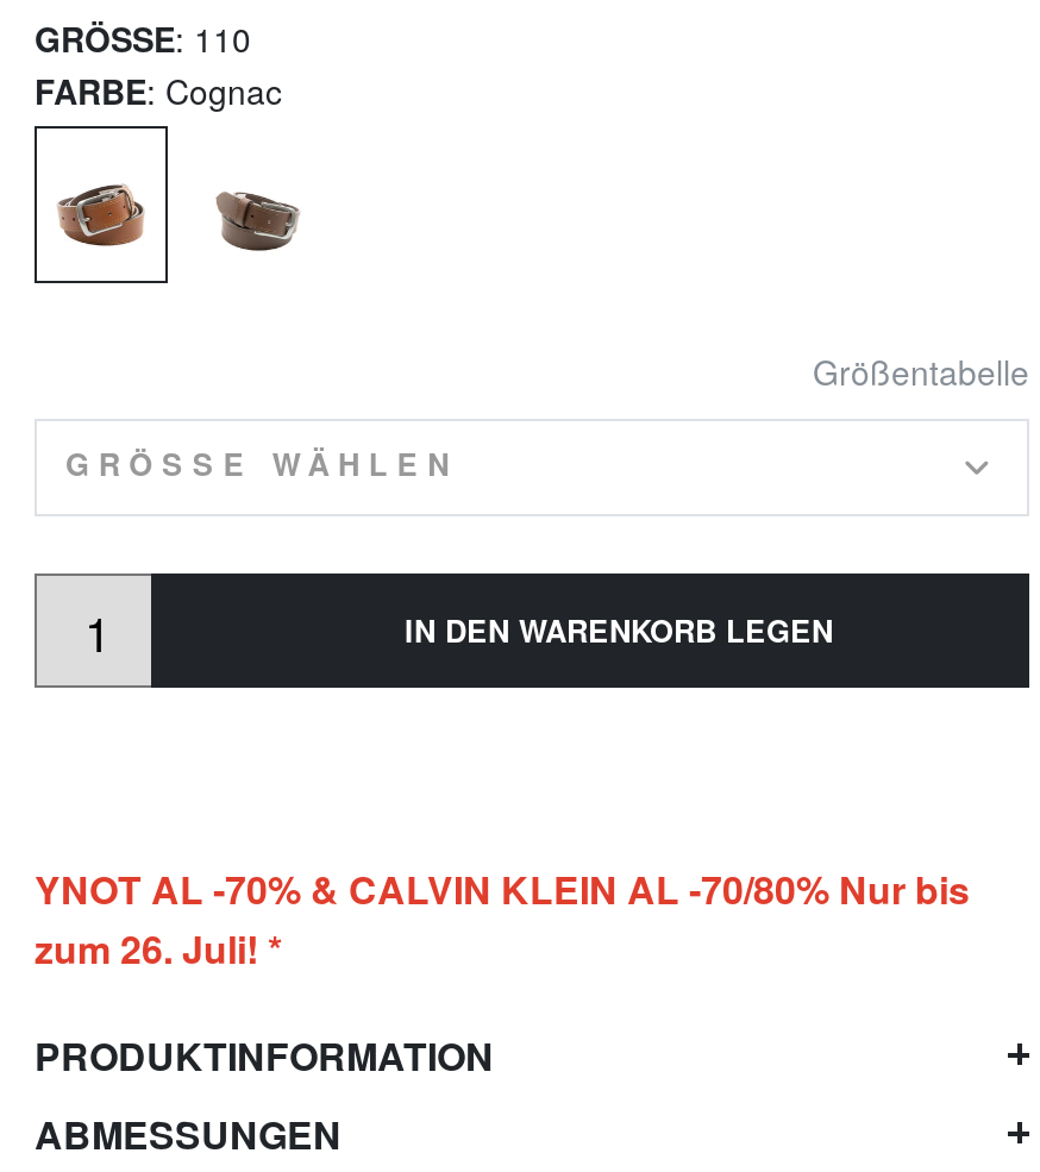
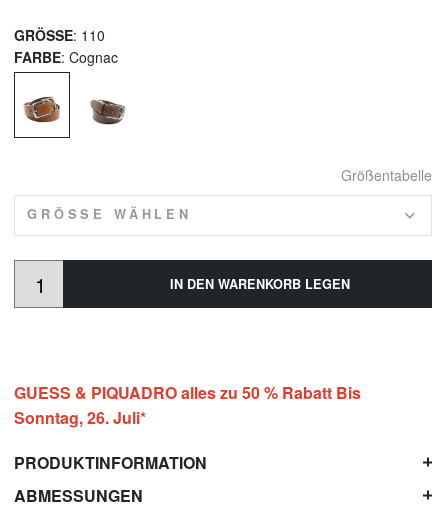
[35,861,970,975] YNOT AL -70% & CALVIN KLEIN AL -70/80% Nur bis | zum 26. Juli! * -> [14,381,361,429] GUESS & PIQUADRO alles zu 50 % Rabatt Bis | Sonntag, 26. Juli*

